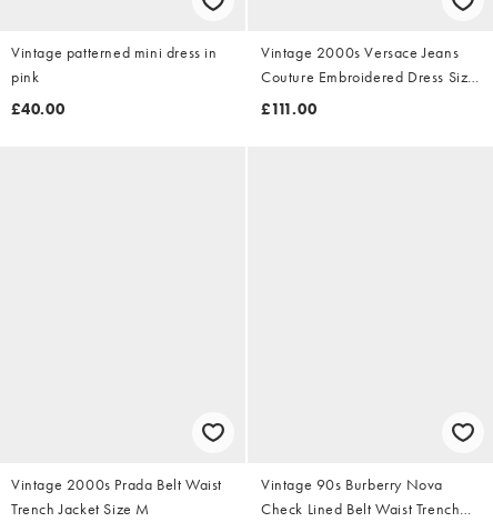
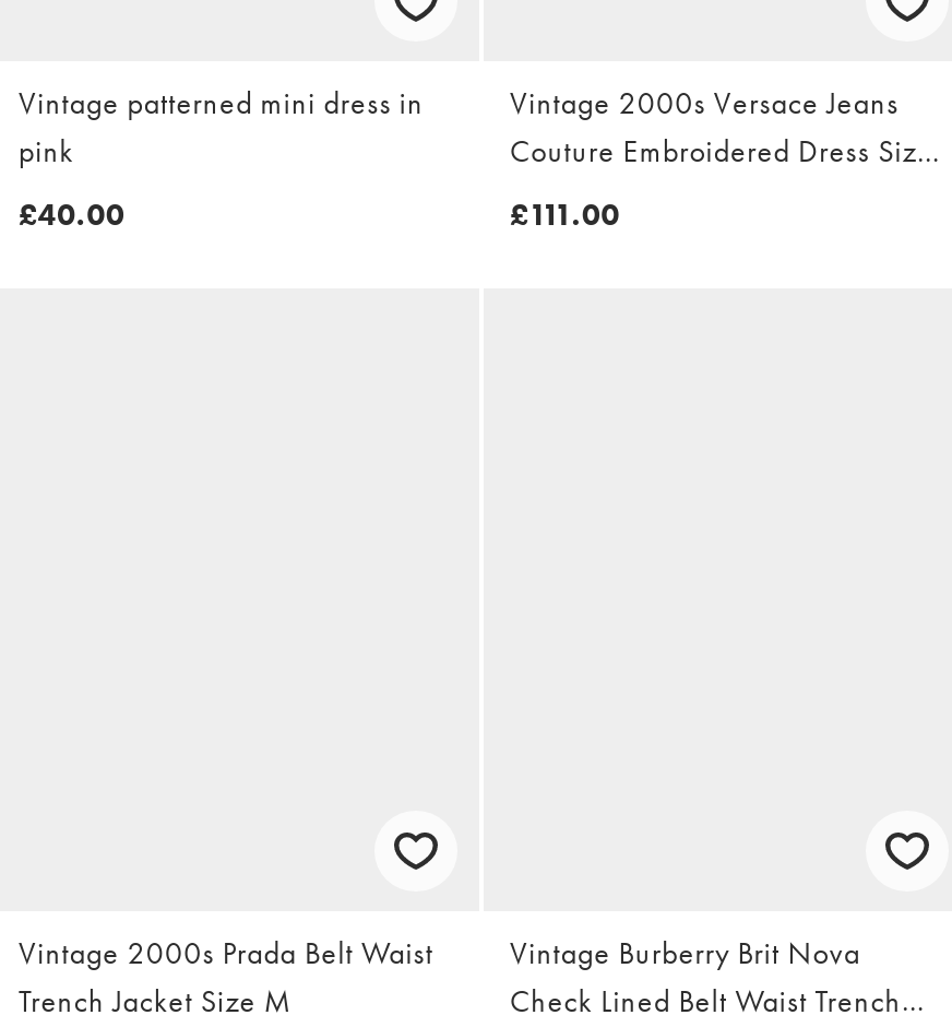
[261,474,443,494] Vintage 90s Burberry Nova -> [510,932,861,972] Vintage Burberry Brit Nova

